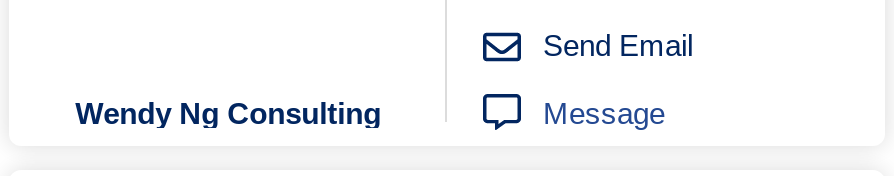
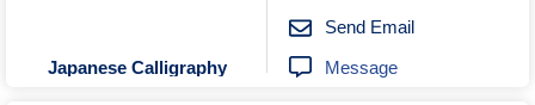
[75,96,381,130] Wendy Ng Consulting -> [47,57,226,77] Japanese Calligraphy

